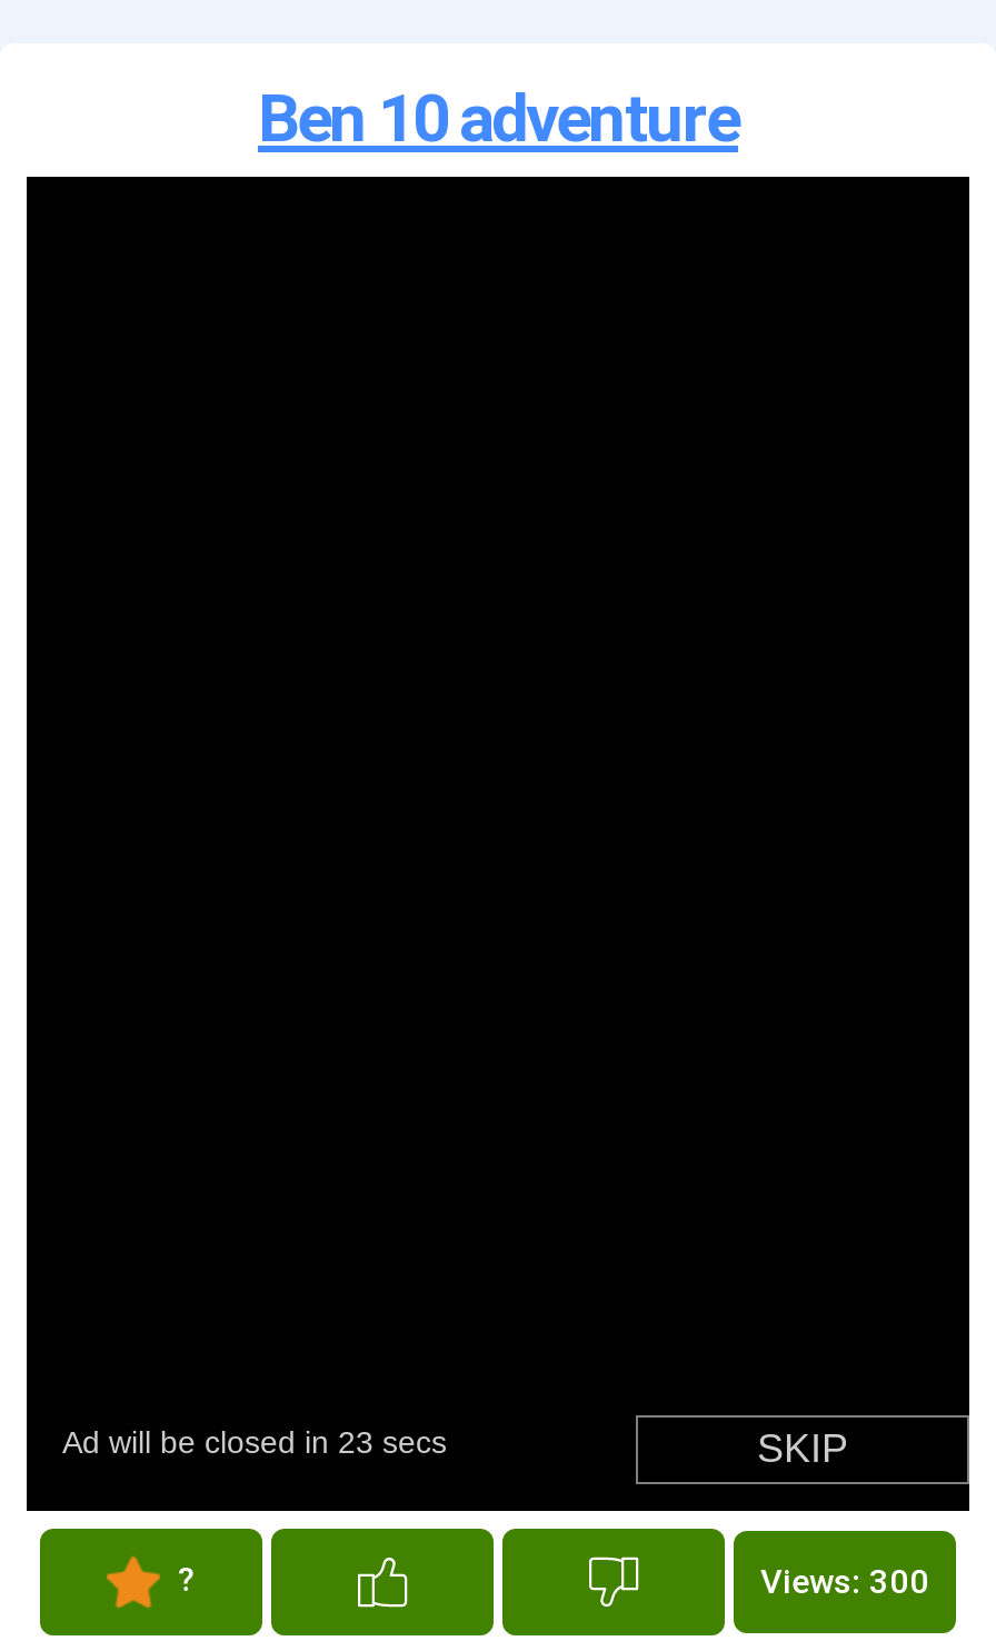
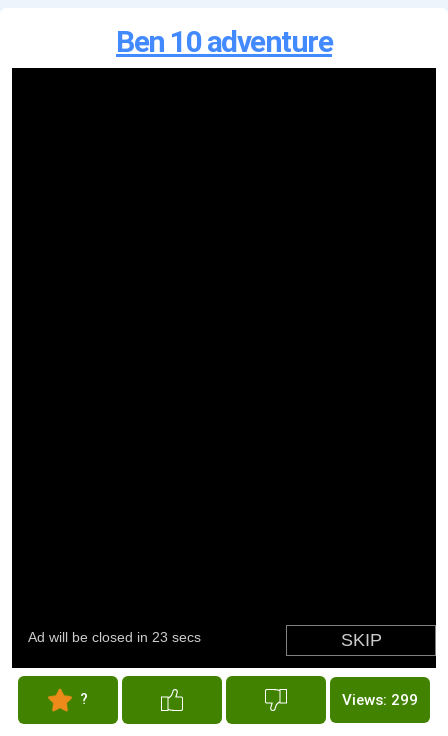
[760,1562,929,1602] Views: 300 -> [342,691,418,709] Views: 299

